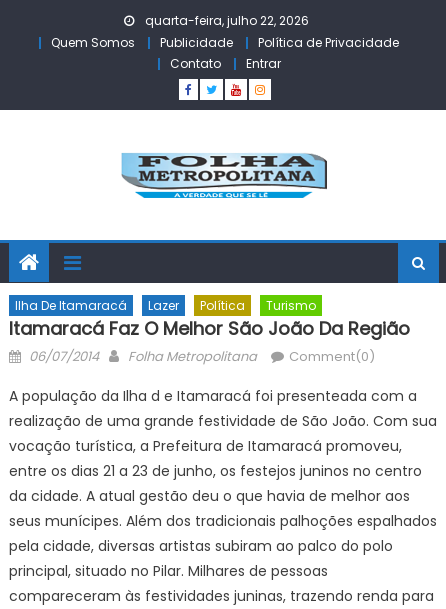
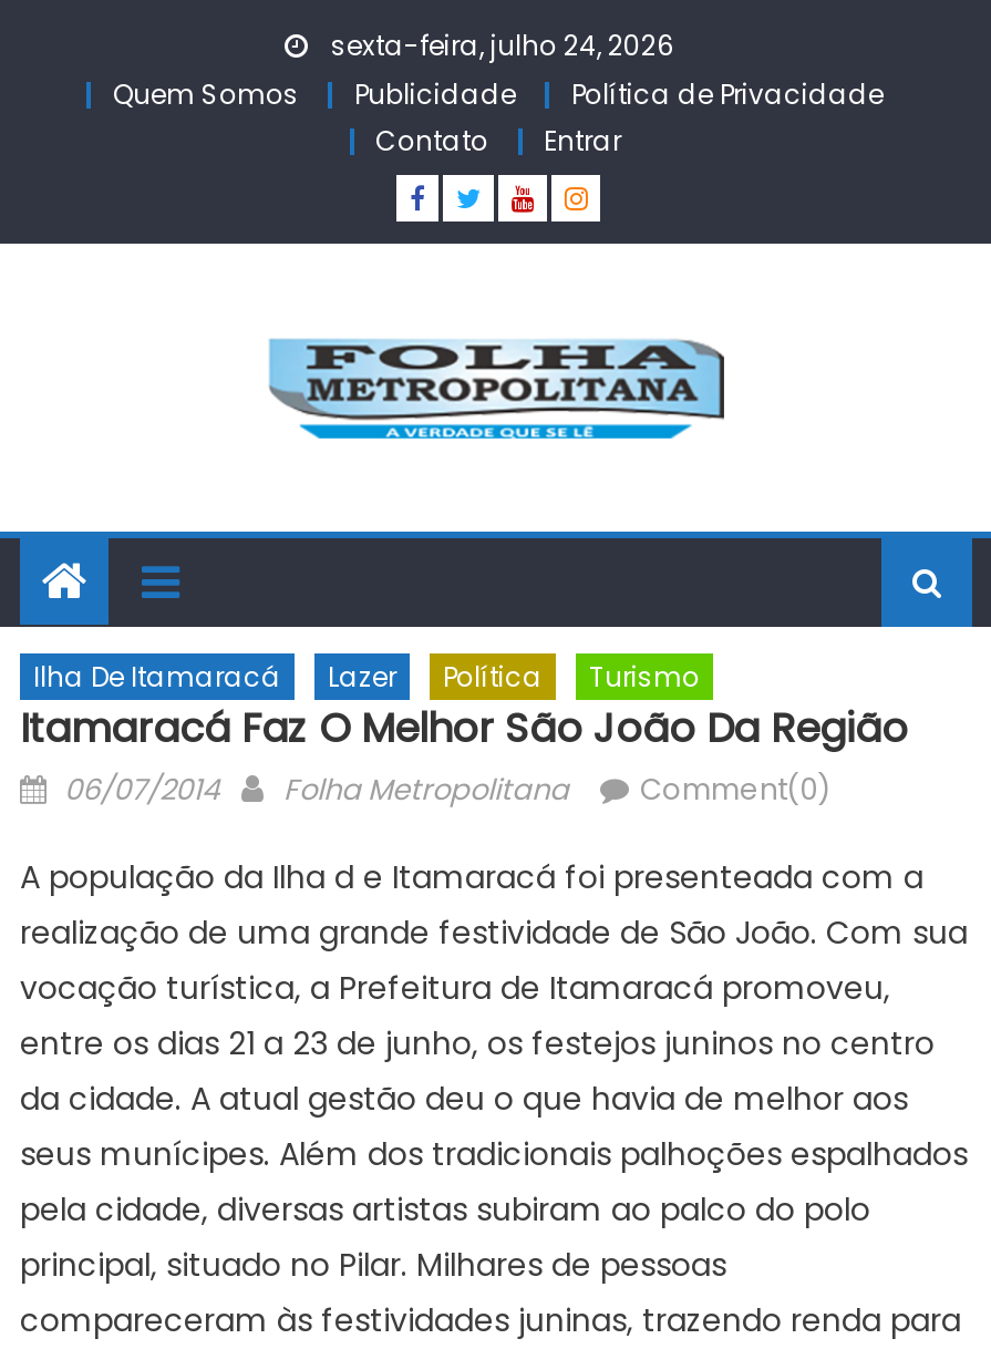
[142,12,309,29] quarta-feira, julho 22, 2026 -> [324,27,674,64] sexta-feira, julho 24, 2026

